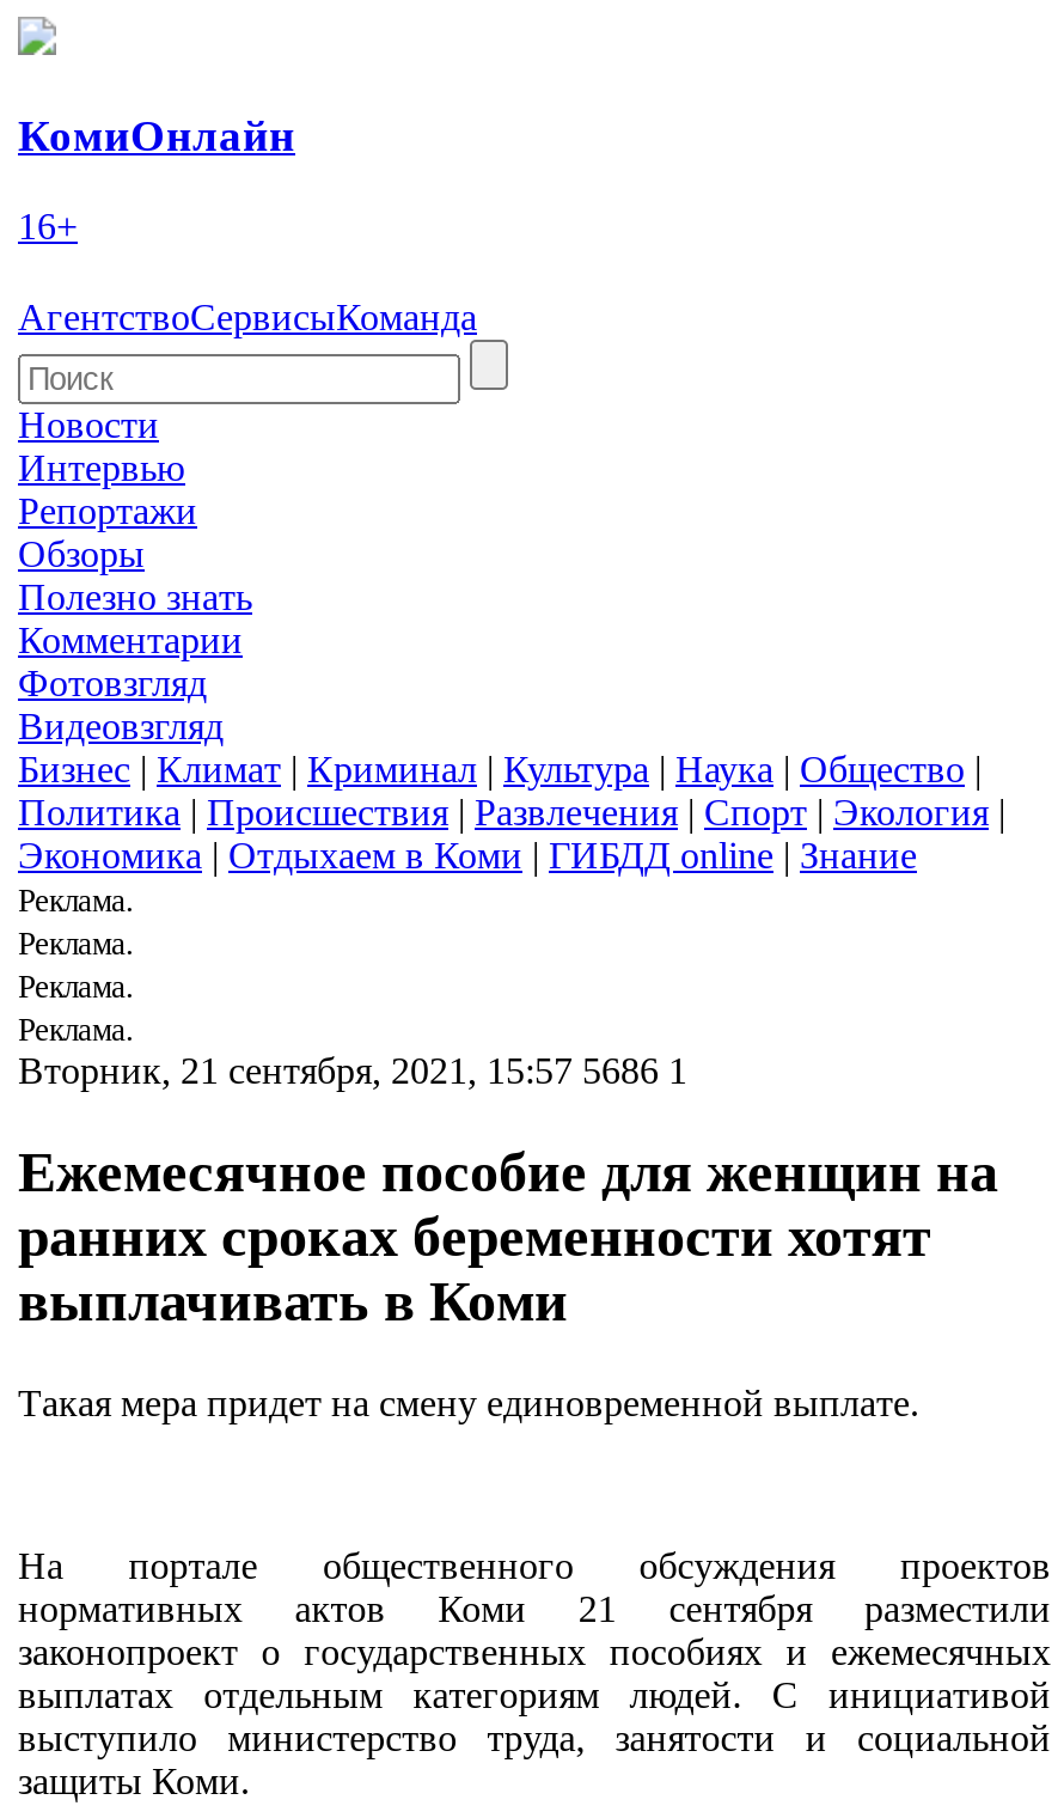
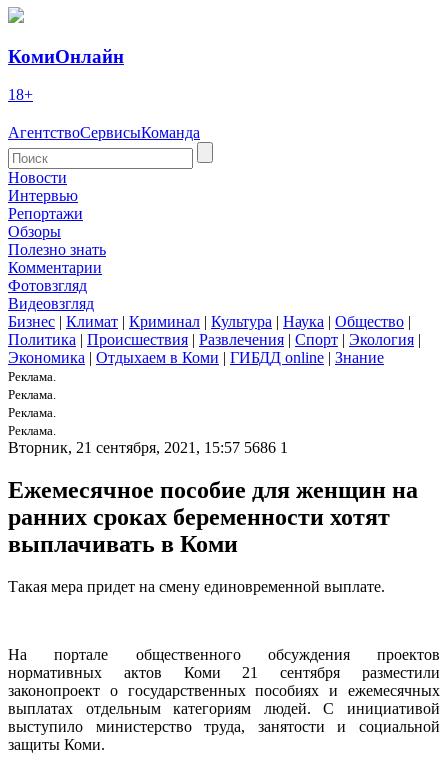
[18,207,78,247] 16+ -> [8,86,33,103] 18+

